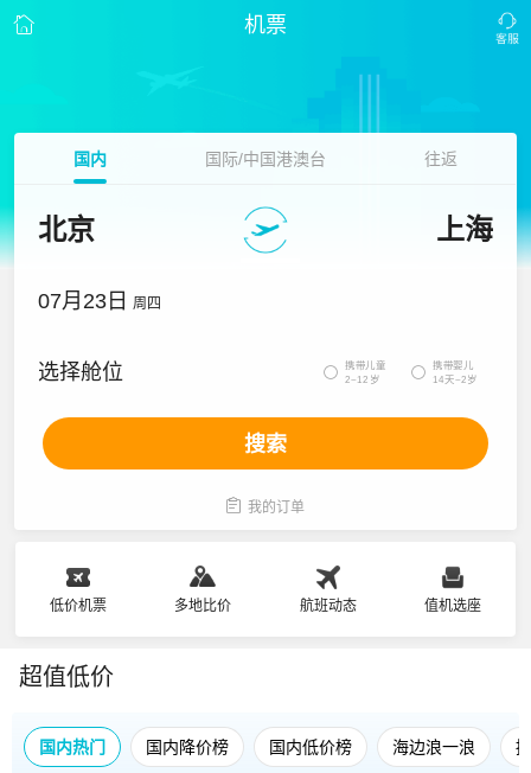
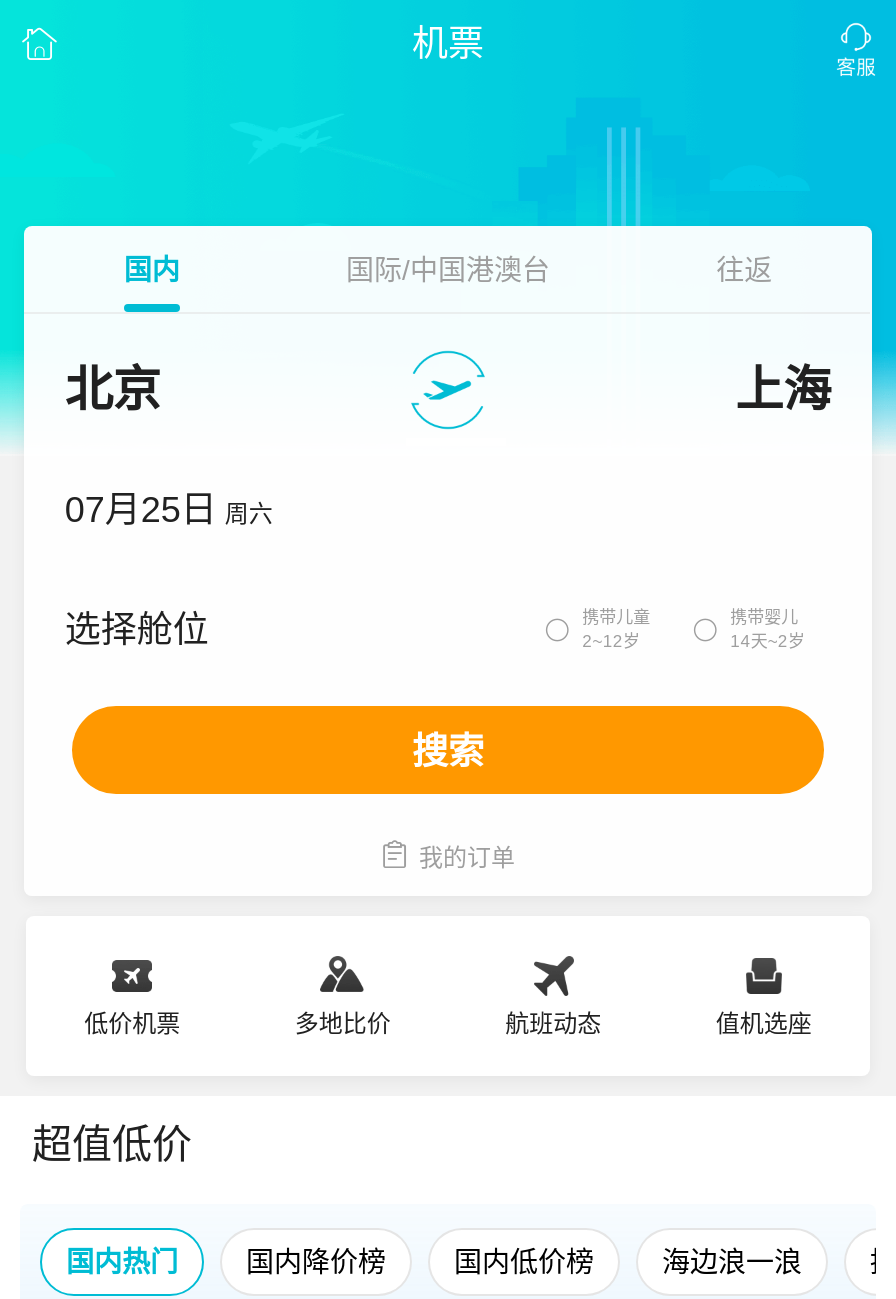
[38,289,162,313] 07月23日 周四 -> [65,490,273,530] 07月25日 周六

